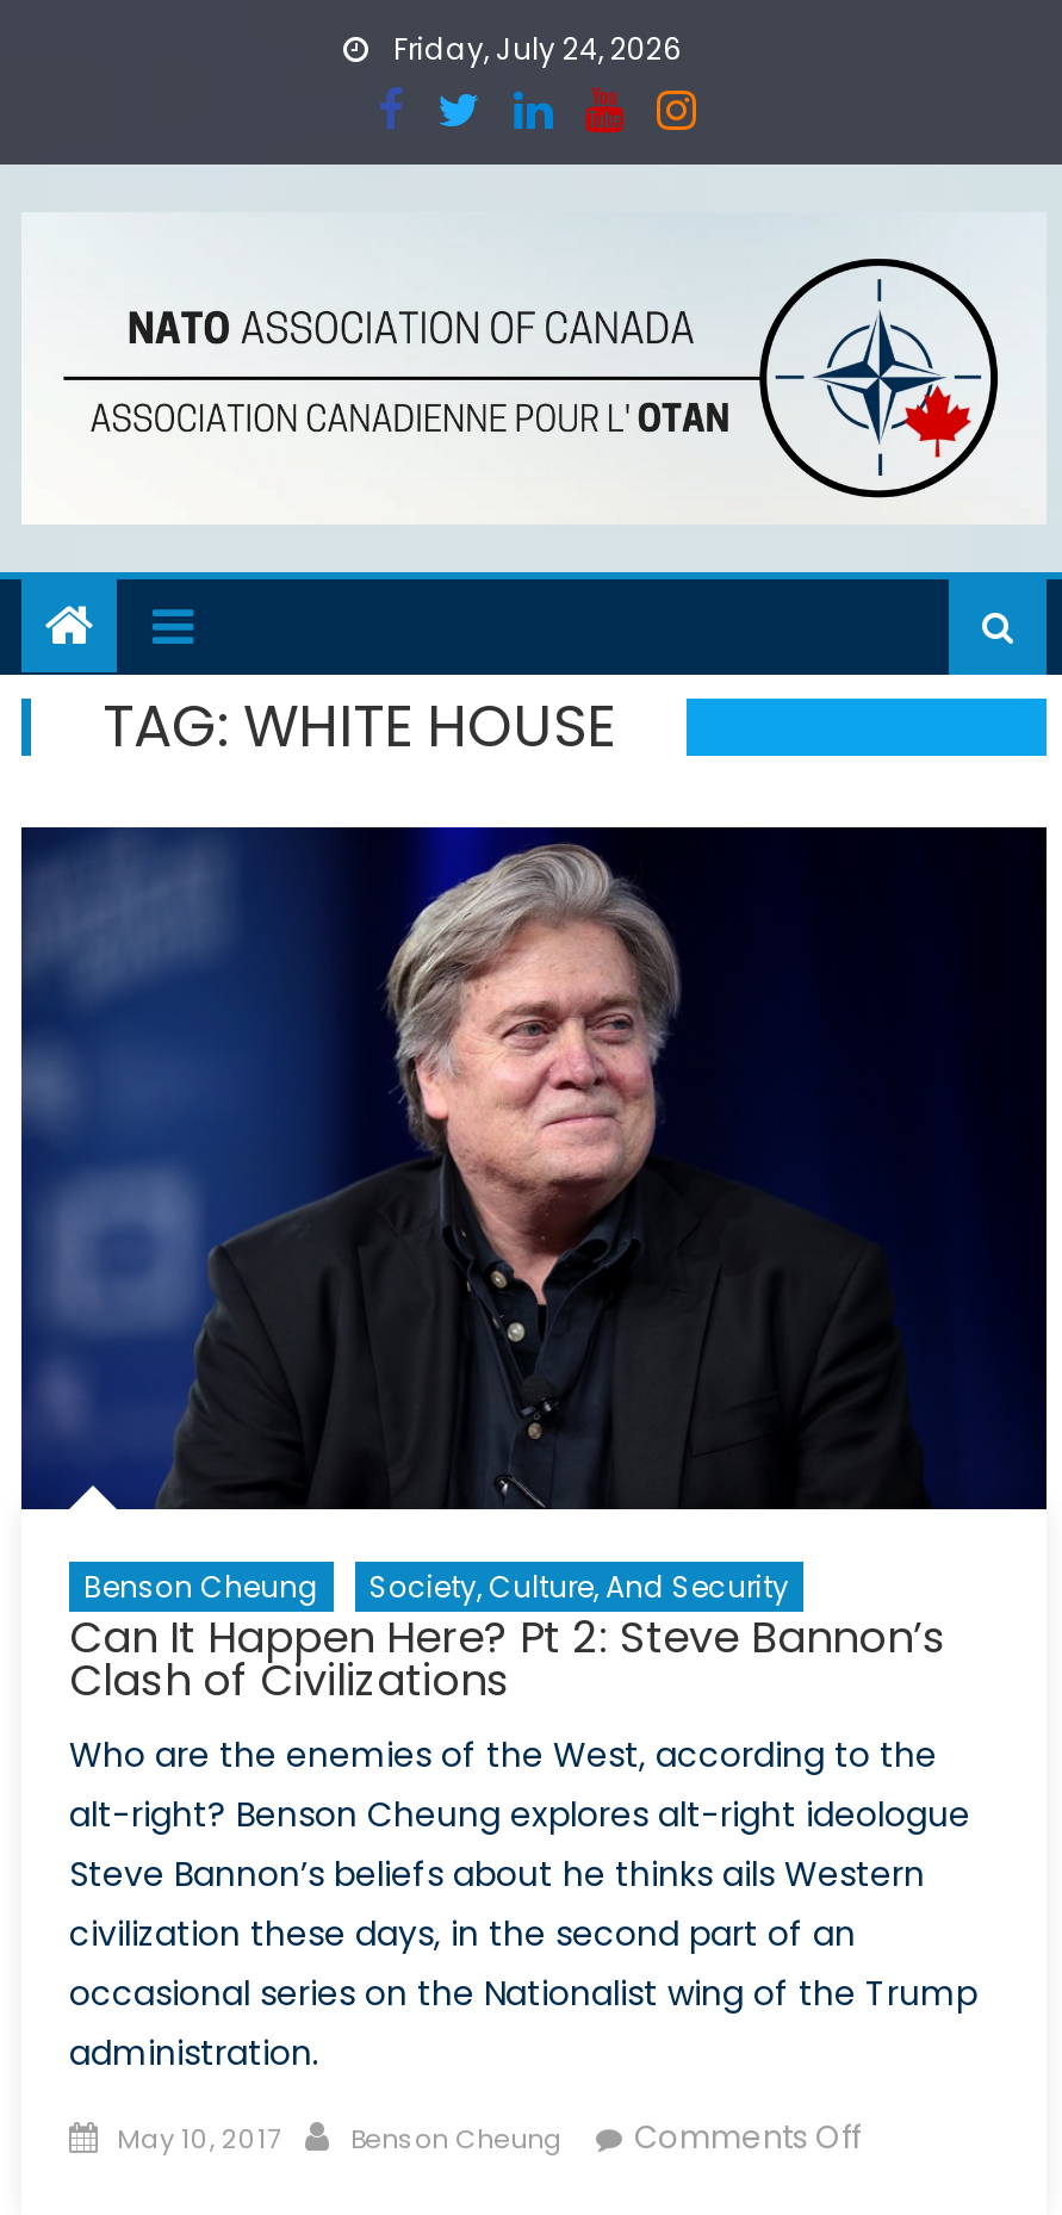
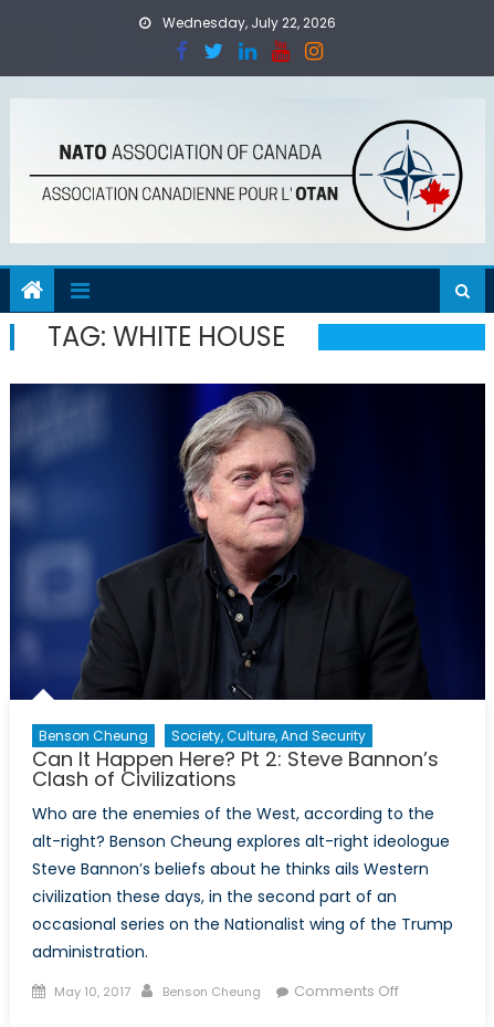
[386,29,682,69] Friday, July 24, 2026 -> [159,13,336,32] Wednesday, July 22, 2026

